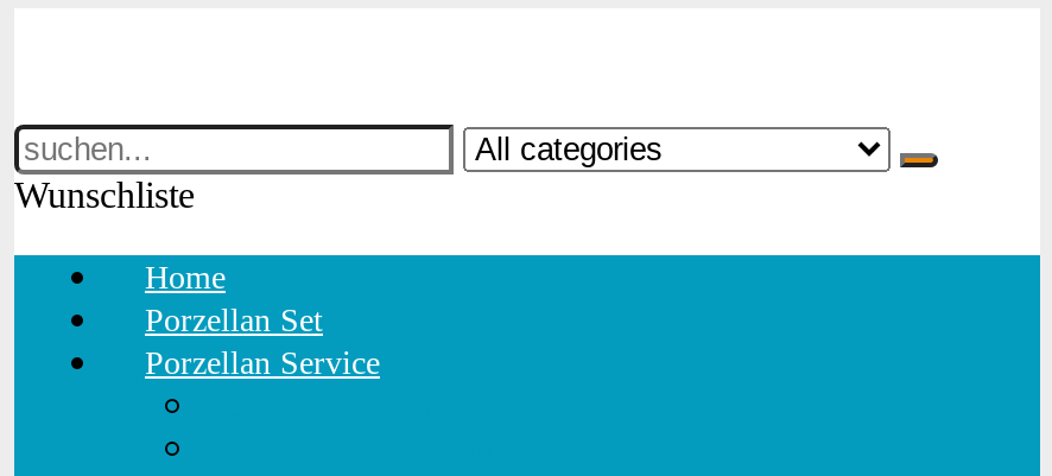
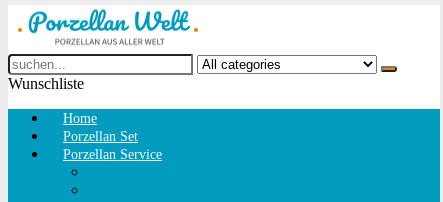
none -> [17,8,199,45] [image]

